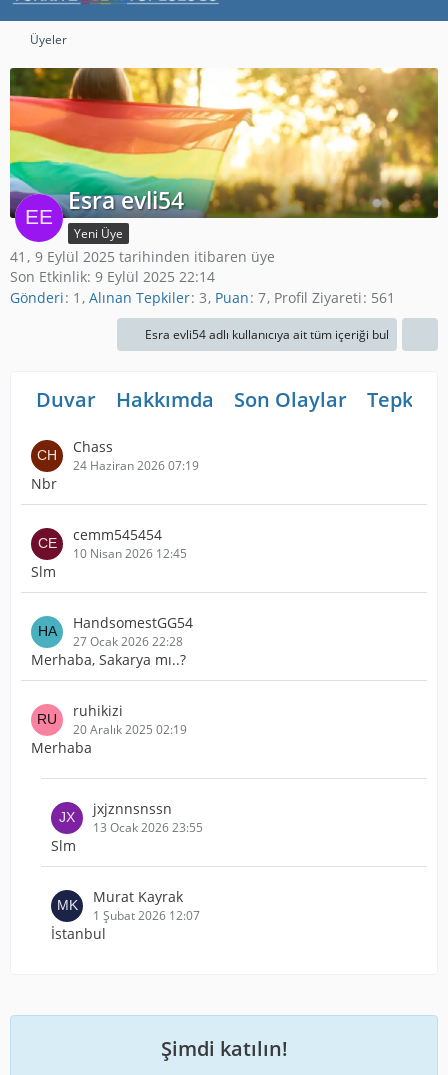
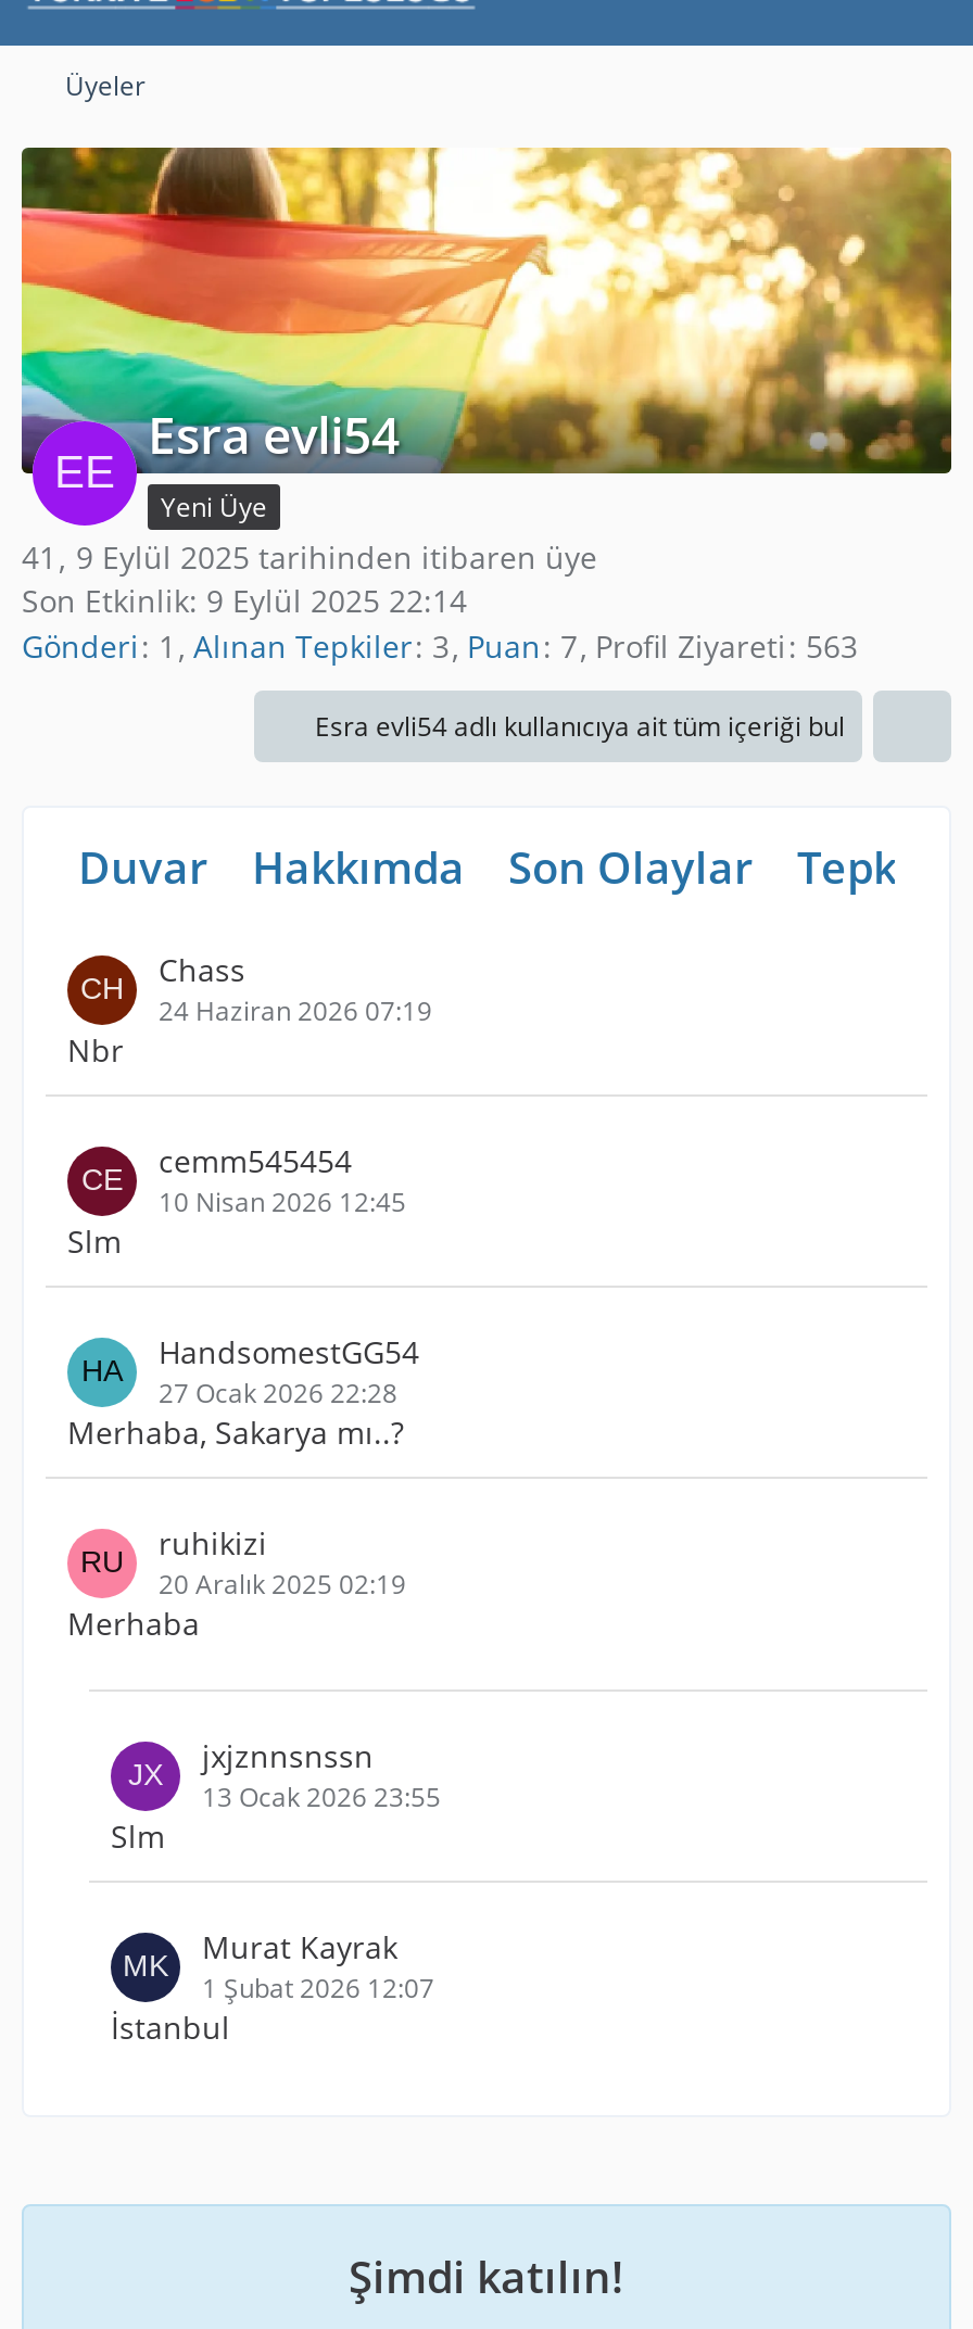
[10,288,395,307] Gönderi 1 Alınan Tepkiler 3 Puan 7 Profil Ziyareti 561 -> [22,626,858,667] Gönderi 1 Alınan Tepkiler 3 Puan 7 Profil Ziyareti 563

